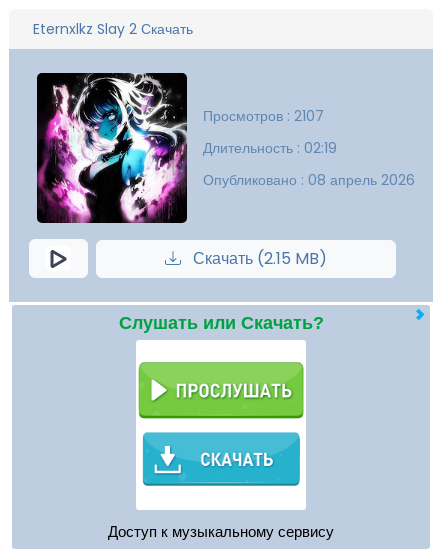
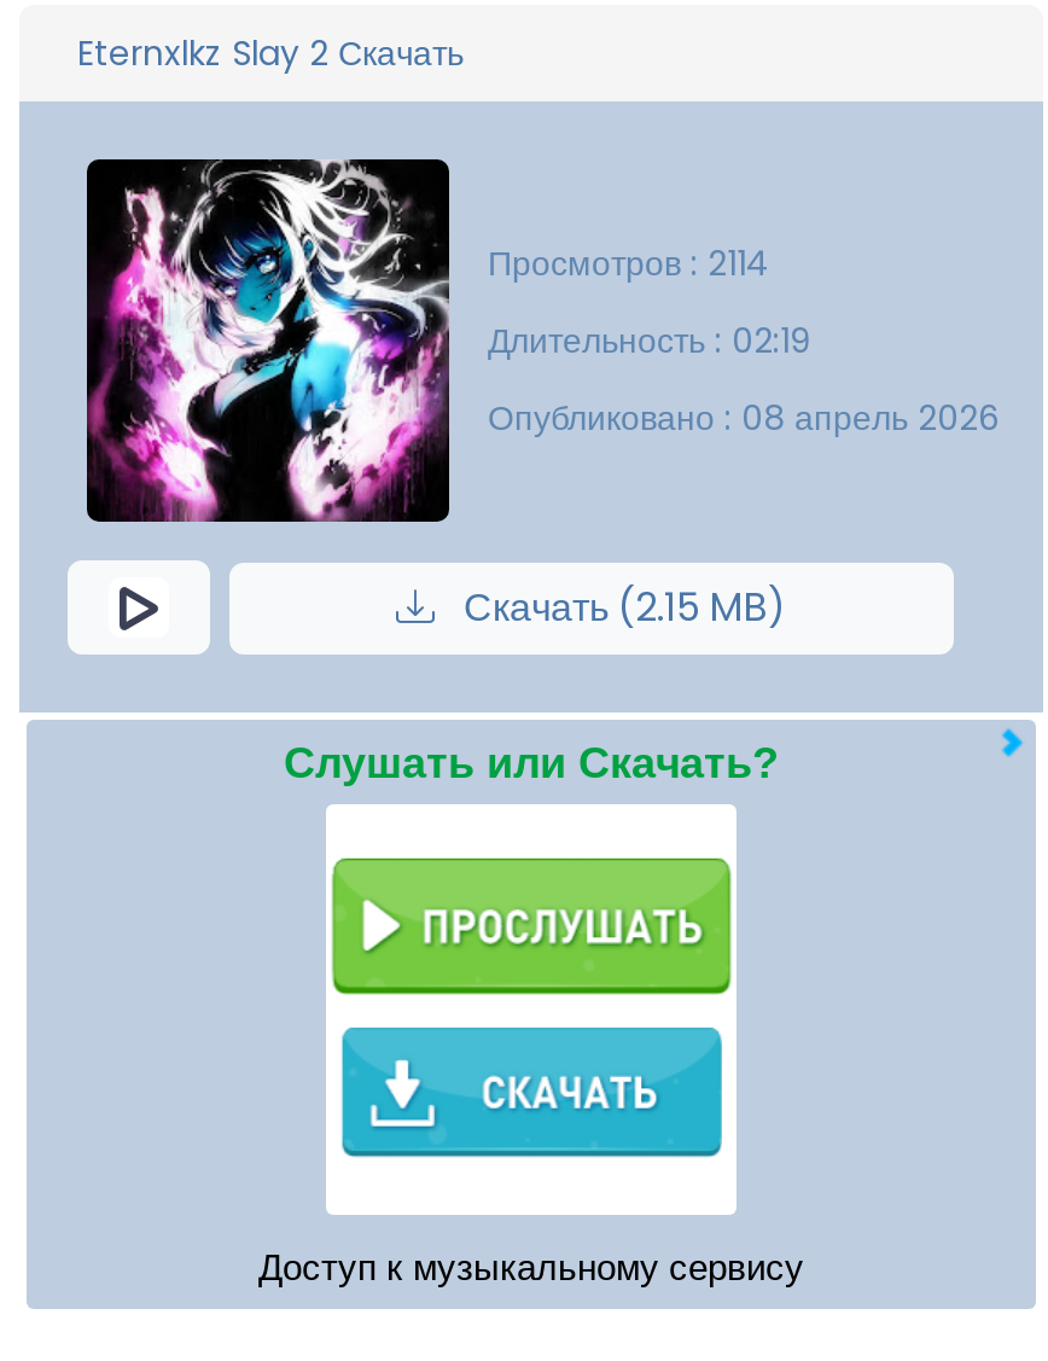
[203,106,324,126] Просмотров : 2107 -> [488,239,770,287] Просмотров : 2114

